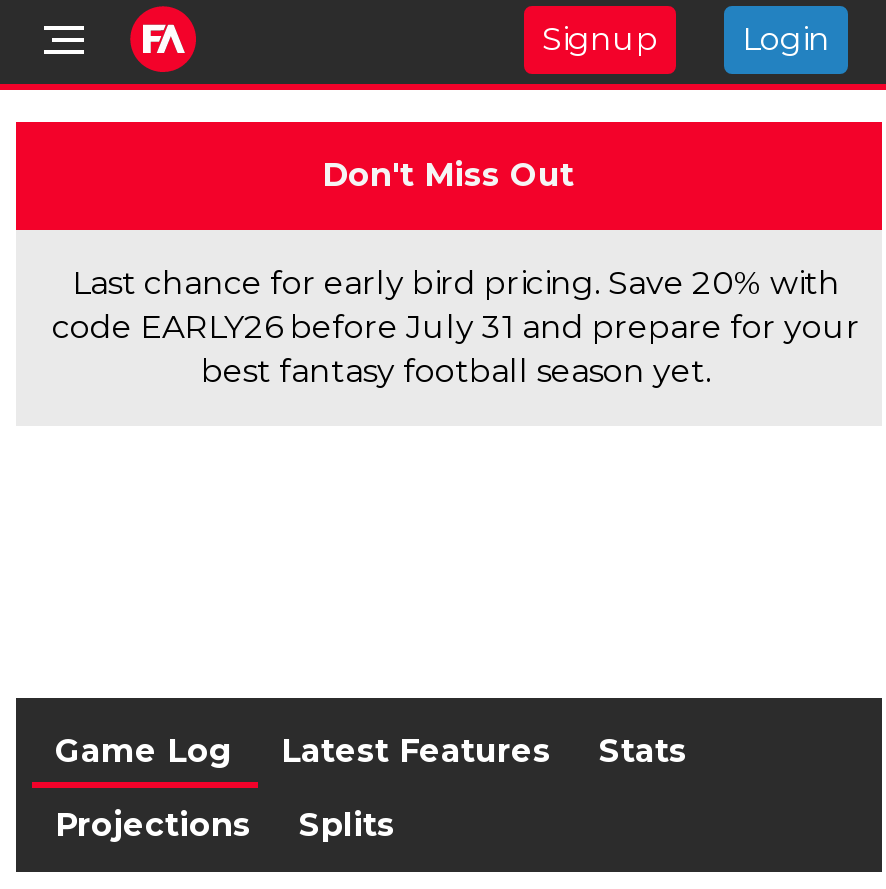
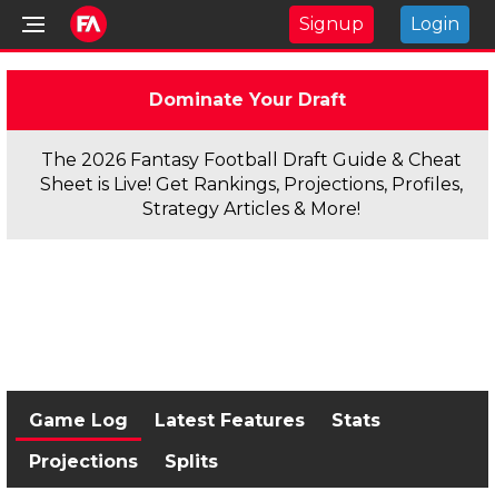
[322,156,574,194] Don't Miss Out -> [148,89,345,110] Dominate Your Draft
[52,264,860,390] Last chance for early bird pricing. Save 20% with | code EARLY26 before July 31 and prepare for your | best fantasy football season yet. -> [40,149,463,219] The 2026 Fantasy Football Draft Guide & Cheat | Sheet is Live! Get Rankings, Projections, Profiles, | Strategy Articles & More!

